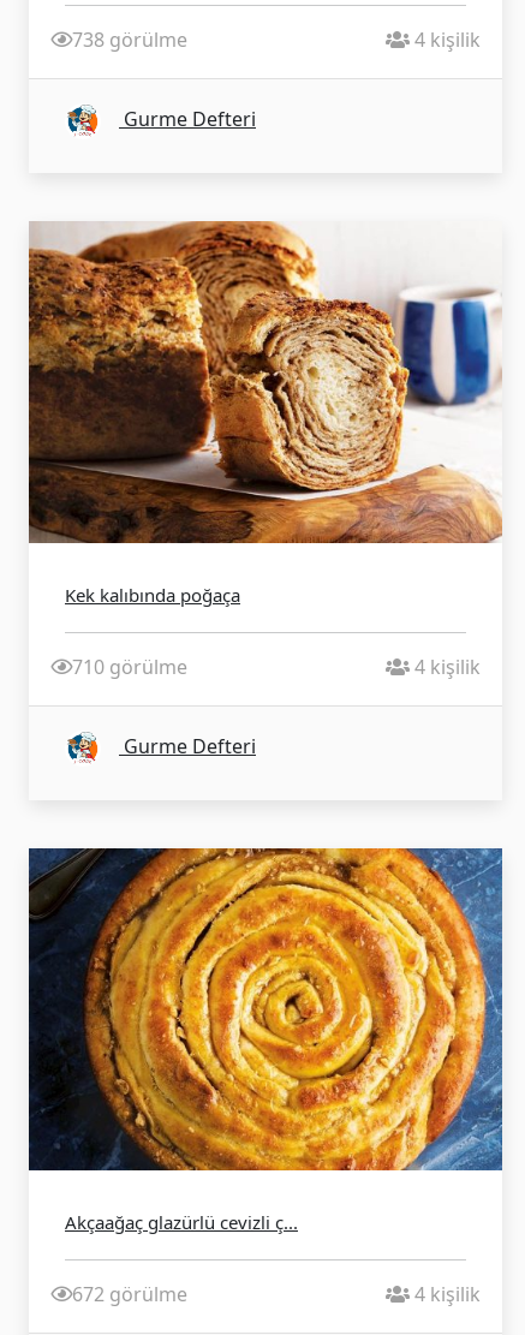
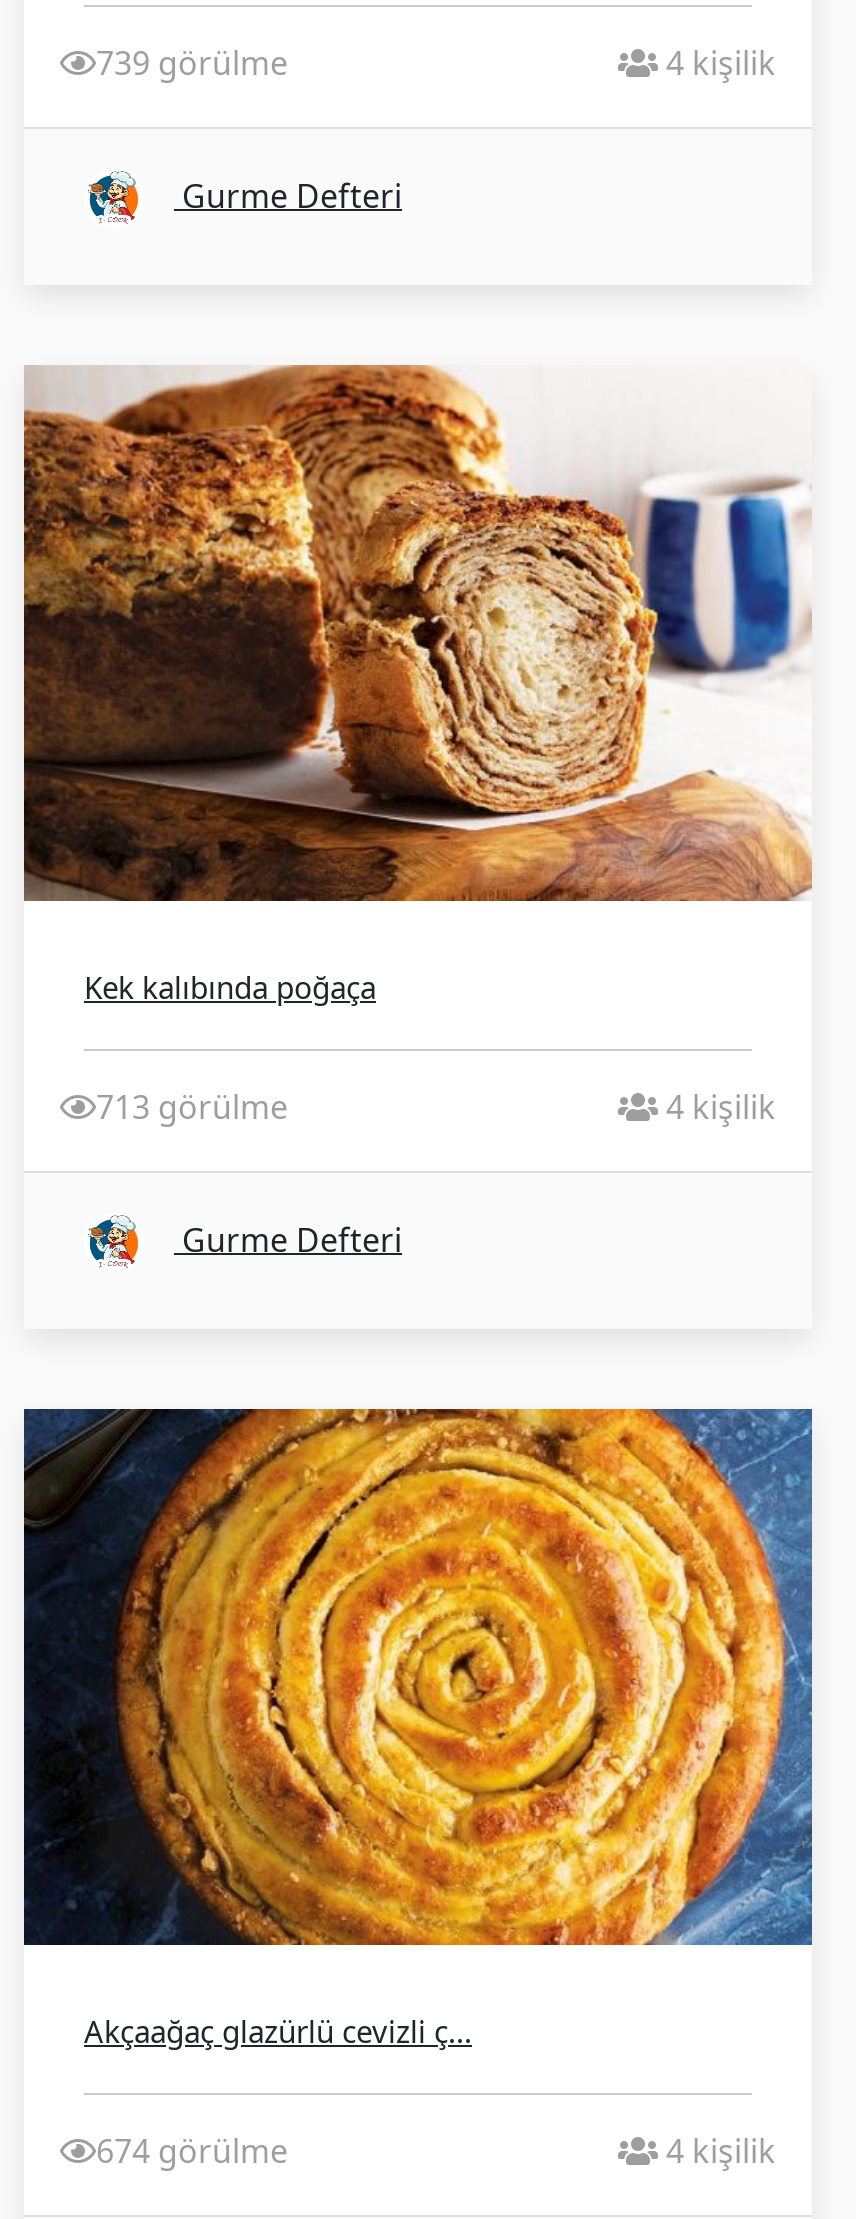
[72,26,187,53] 738 görülme -> [96,41,288,85] 739 görülme
[72,654,187,680] 710 görülme -> [96,1085,288,1129] 713 görülme
[72,1281,187,1307] 672 görülme -> [96,2129,288,2173] 674 görülme

